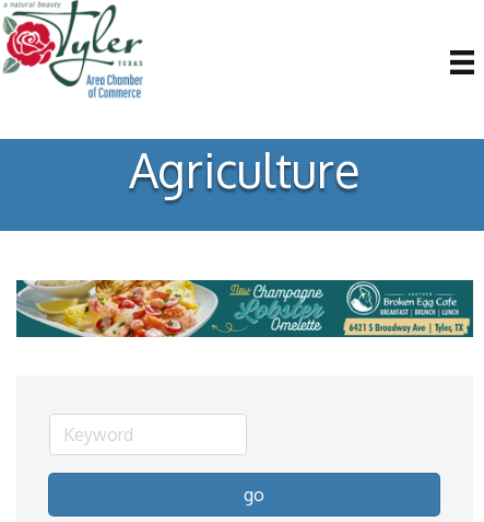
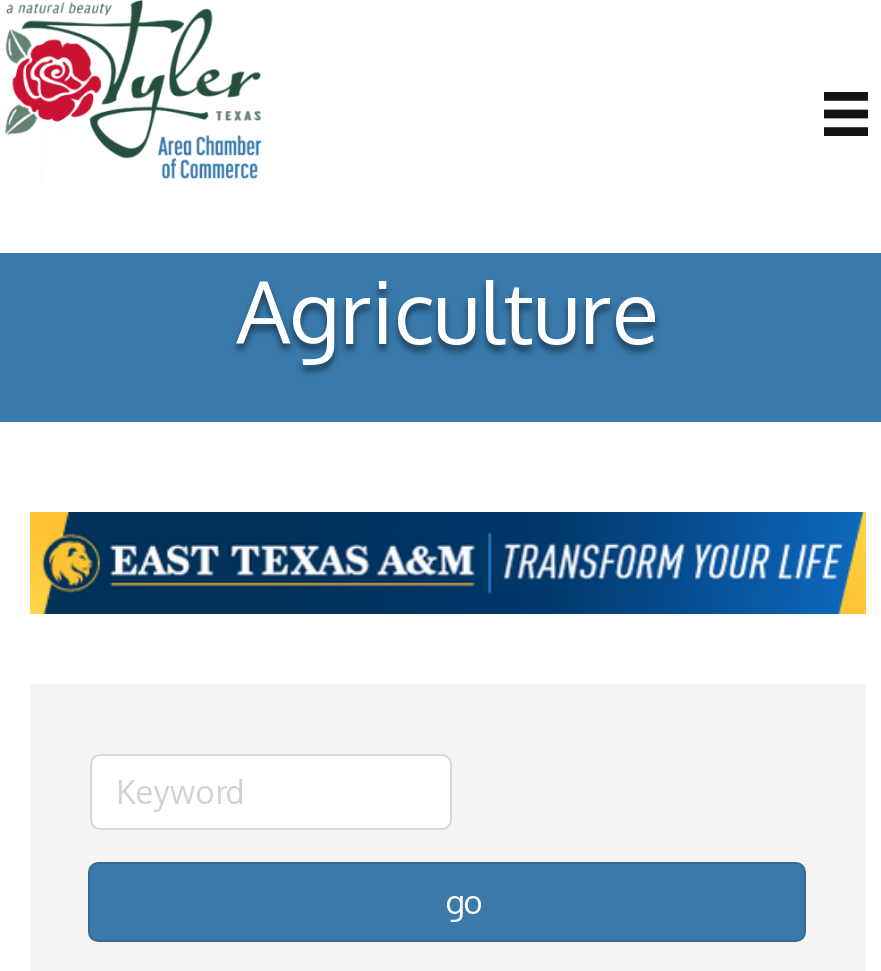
[15,279,474,338] [image] -> [28,510,868,616] [image]

